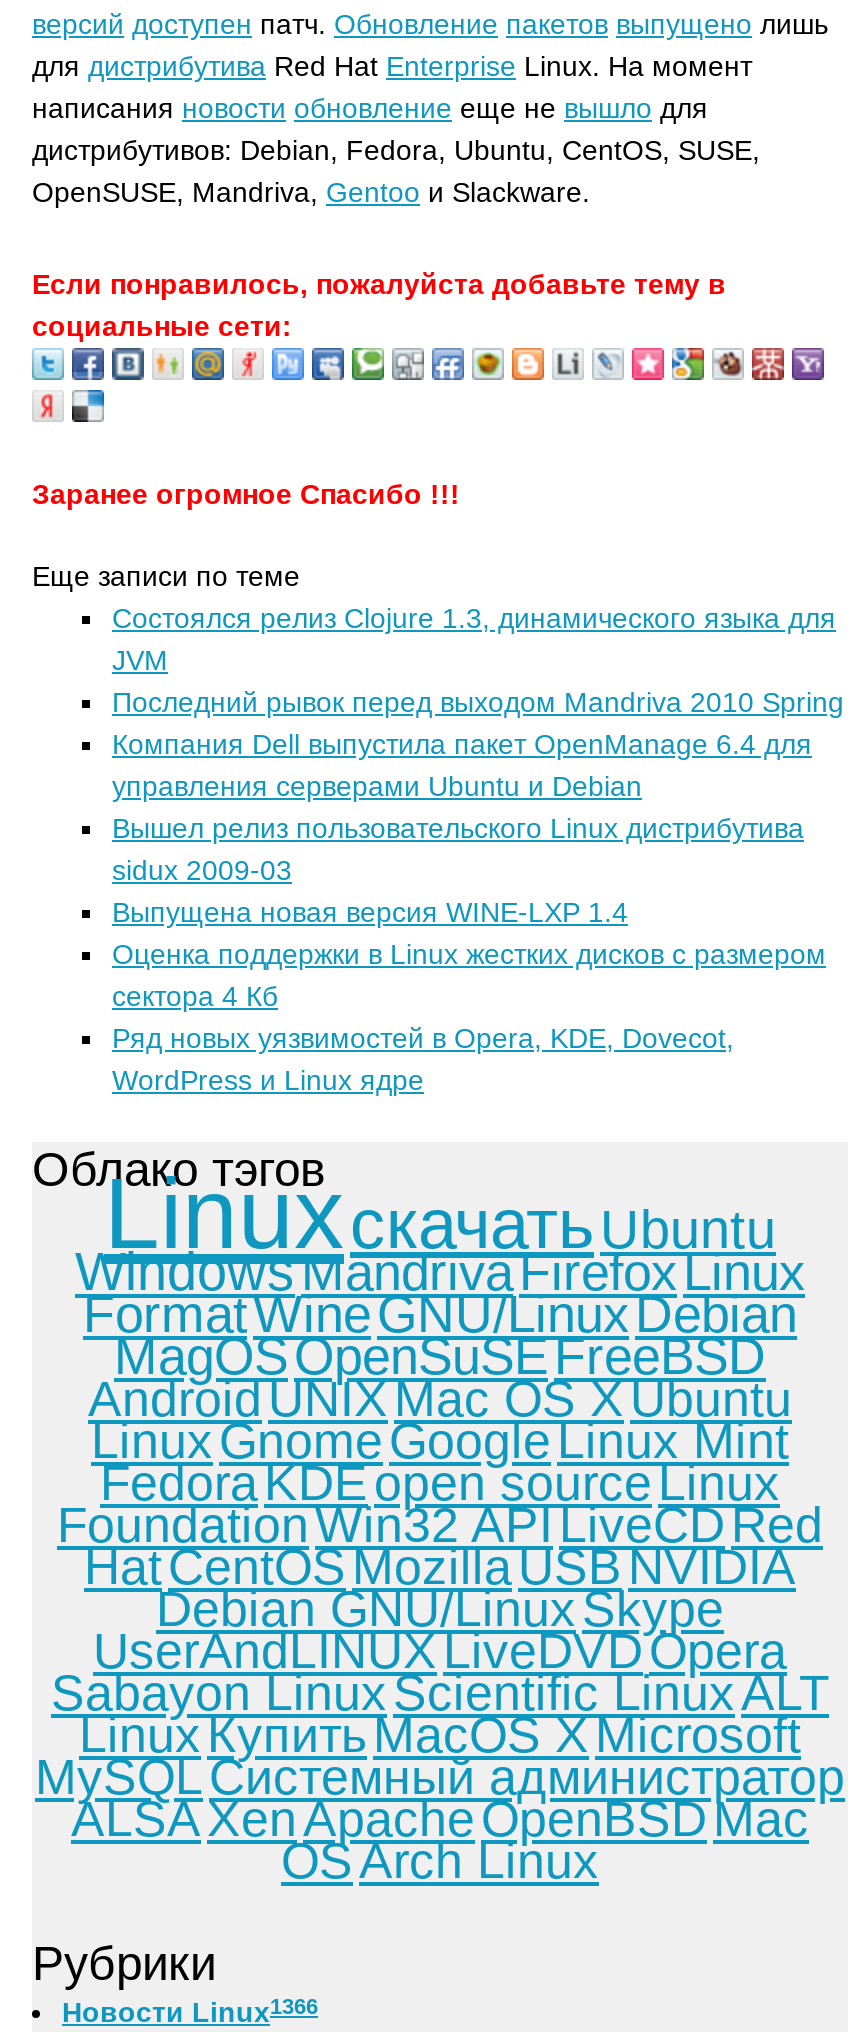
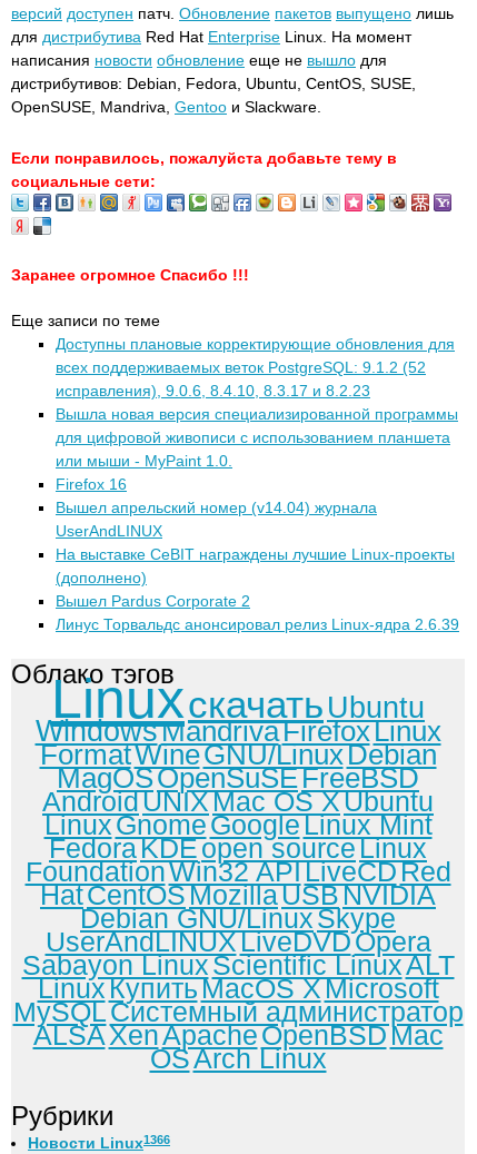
[112,602,844,1096] Состоялся релиз Clojure 1.3, динамического языка для | JVM | Последний рывок перед выходом Mandriva 2010 Spring | Компания Dell выпустила пакет OpenManage 6.4 для | управления серверами Ubuntu и Debian | Вышел релиз пользовательского Linux дистрибутива | sidux 2009-03 | Выпущена новая версия WINE-LXP 1.4 | Оценка поддержки в Linux жестких дисков с размером | сектора 4 Кб | Ряд новых уязвимостей в Opera, KDE, Dovecot, | WordPress и Linux ядре -> [56,335,459,633] Доступны плановые корректирующие обновления для | всех поддерживаемых веток PostgreSQL: 9.1.2 (52 | исправления), 9.0.6, 8.4.10, 8.3.17 и 8.2.23 | Вышла новая версия специализированной программы | для цифровой живописи с использованием планшета | или мыши - MyPaint 1.0. | Firefox 16 | Вышел апрельский номер (v14.04) журнала | UserAndLINUX | На выставке CeBIT награждены лучшие Linux-проекты | (дополнено) | Вышел Pardus Corporate 2 | Линус Торвальдс анонсировал релиз Linux-ядра 2.6.39

